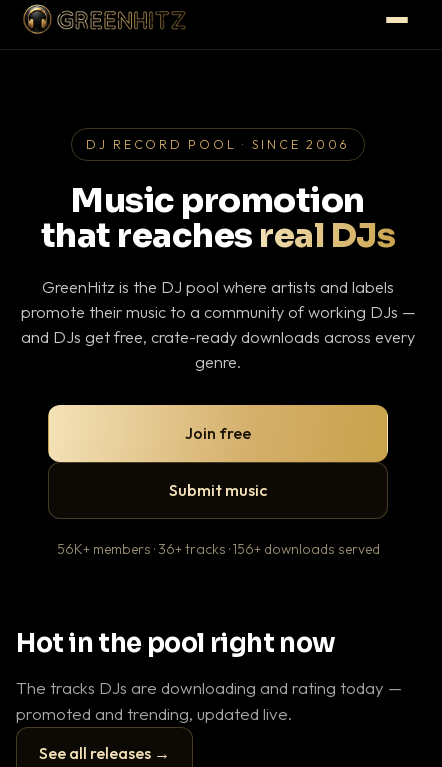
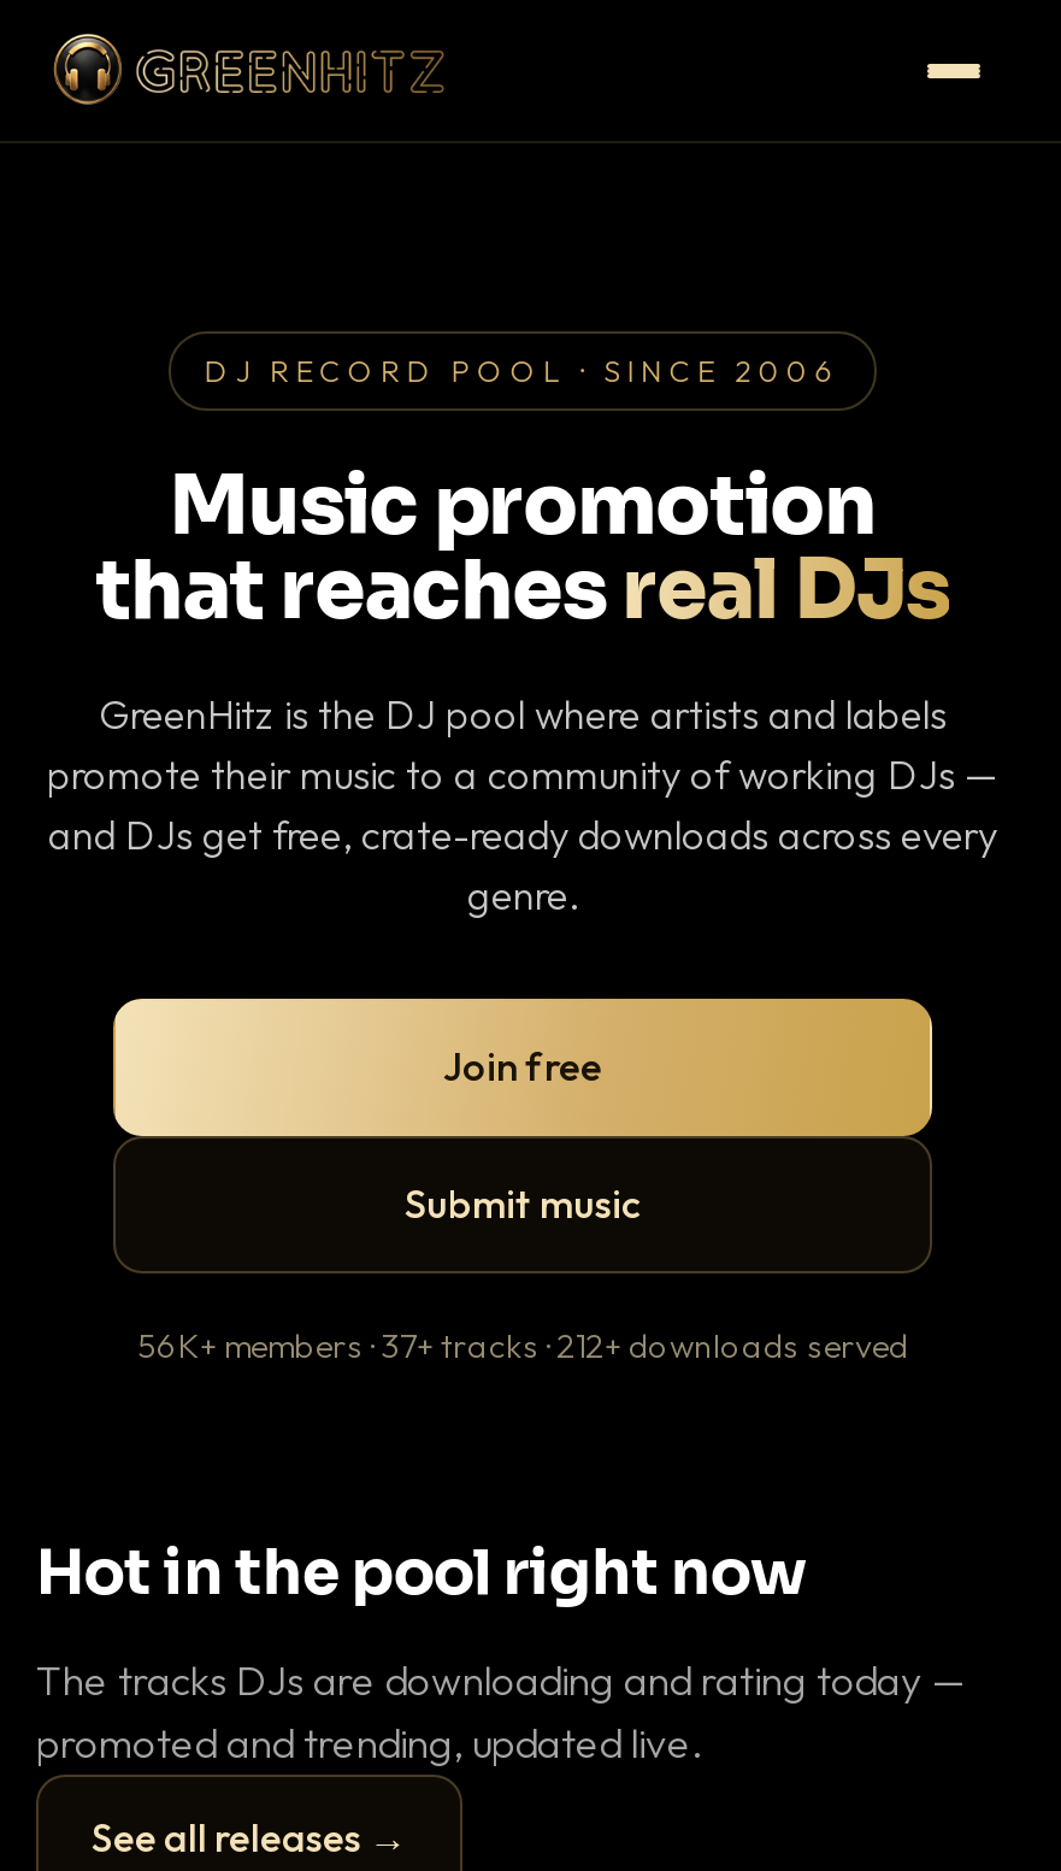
[56,540,379,558] 56K+ members · 36+ tracks · 156+ downloads served -> [137,1324,908,1367] 56K+ members · 37+ tracks · 212+ downloads served

